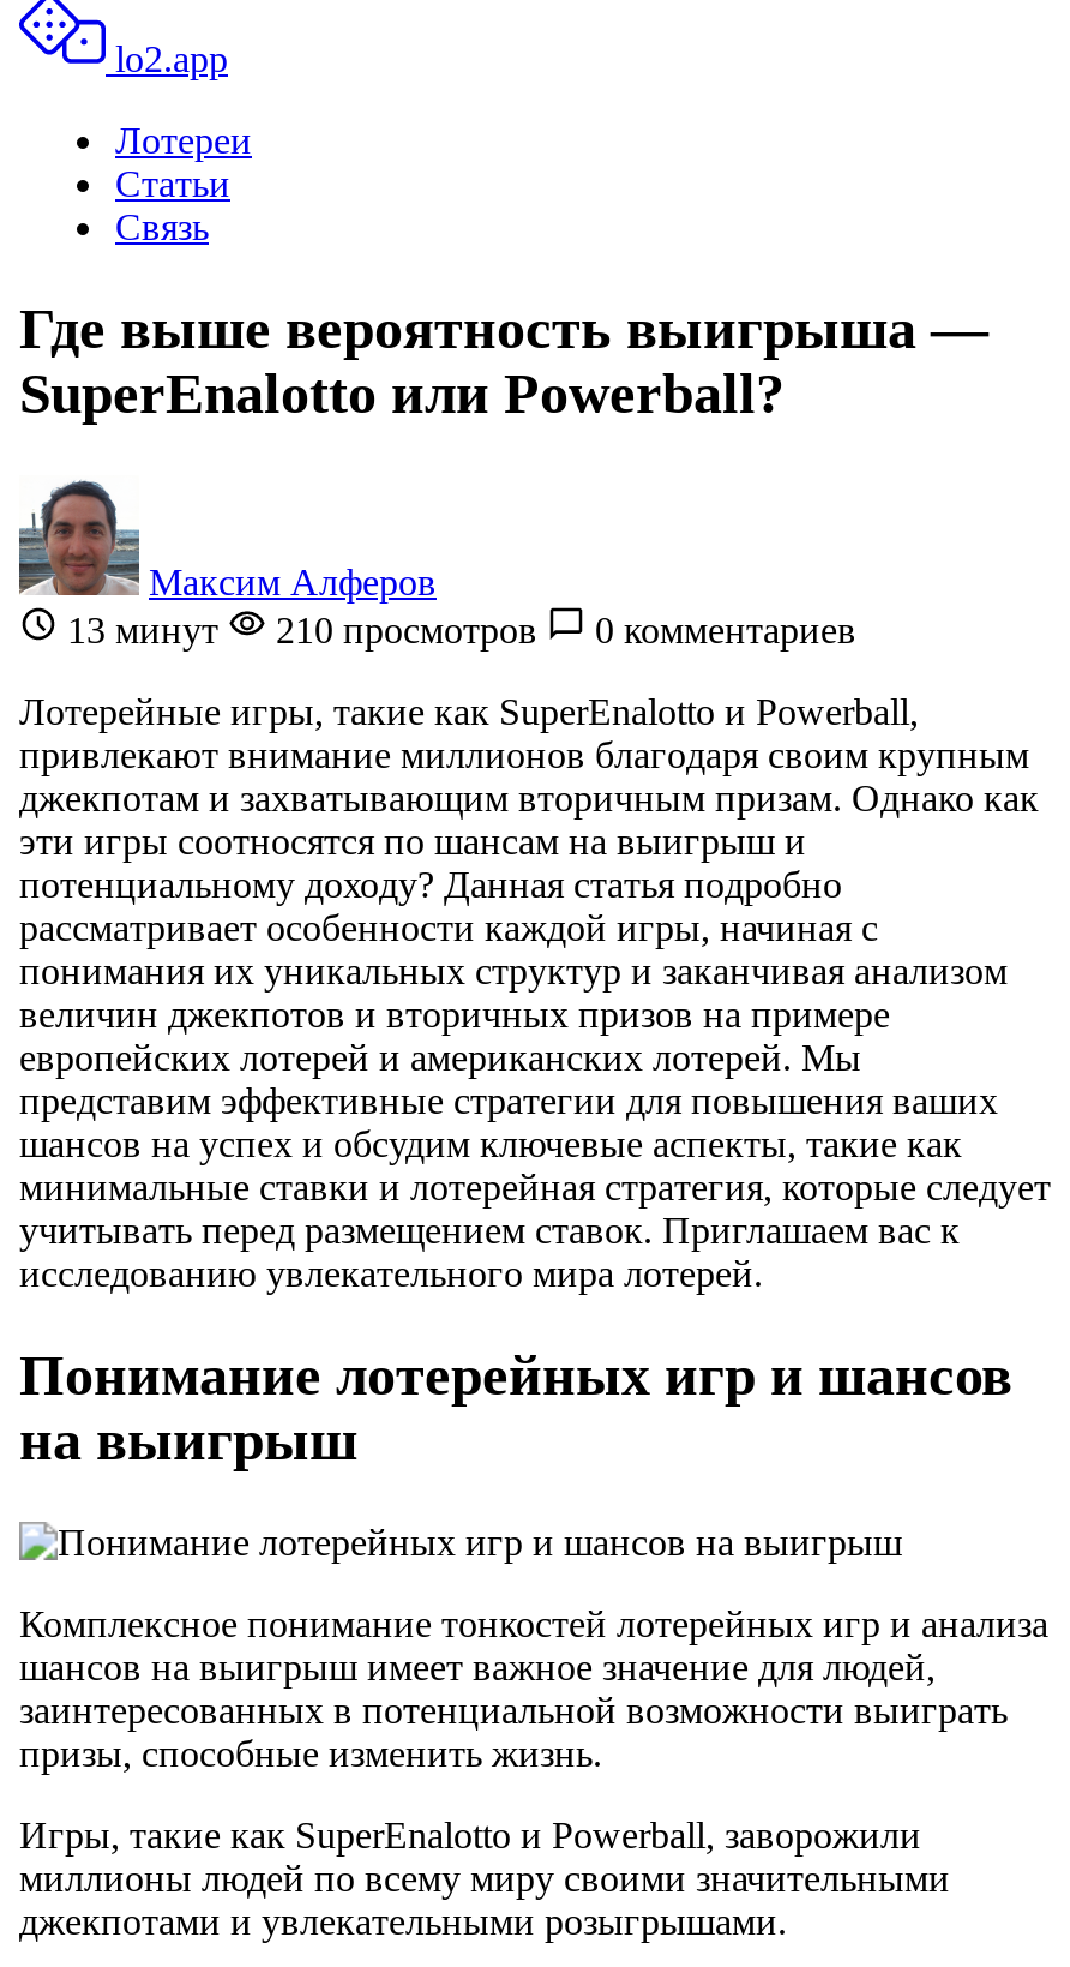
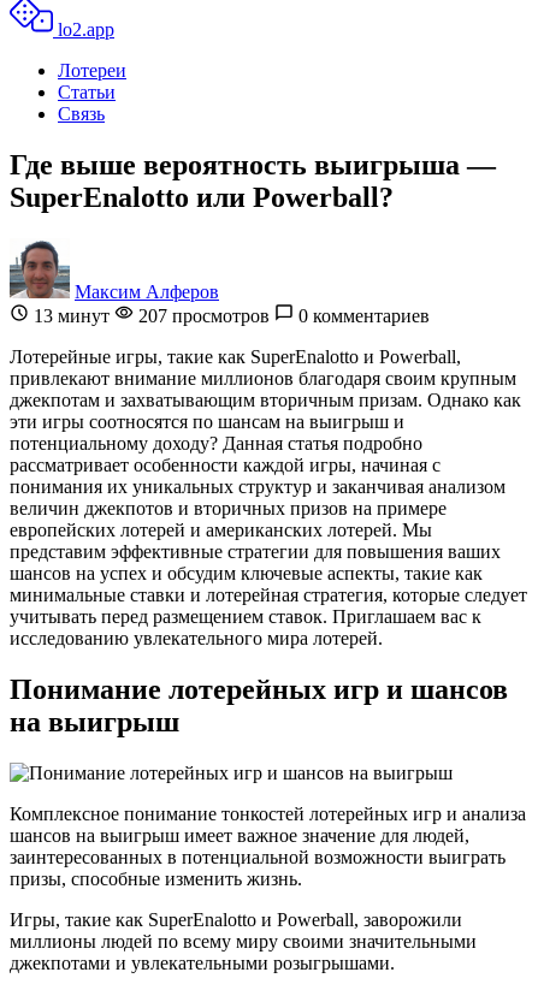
[266,609,537,650] 210 просмотров -> [134,305,270,326] 207 просмотров

